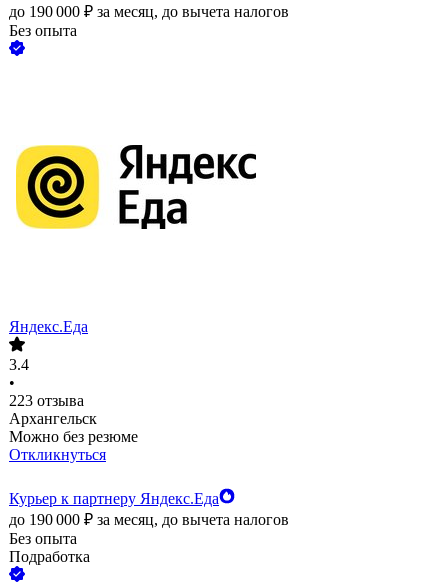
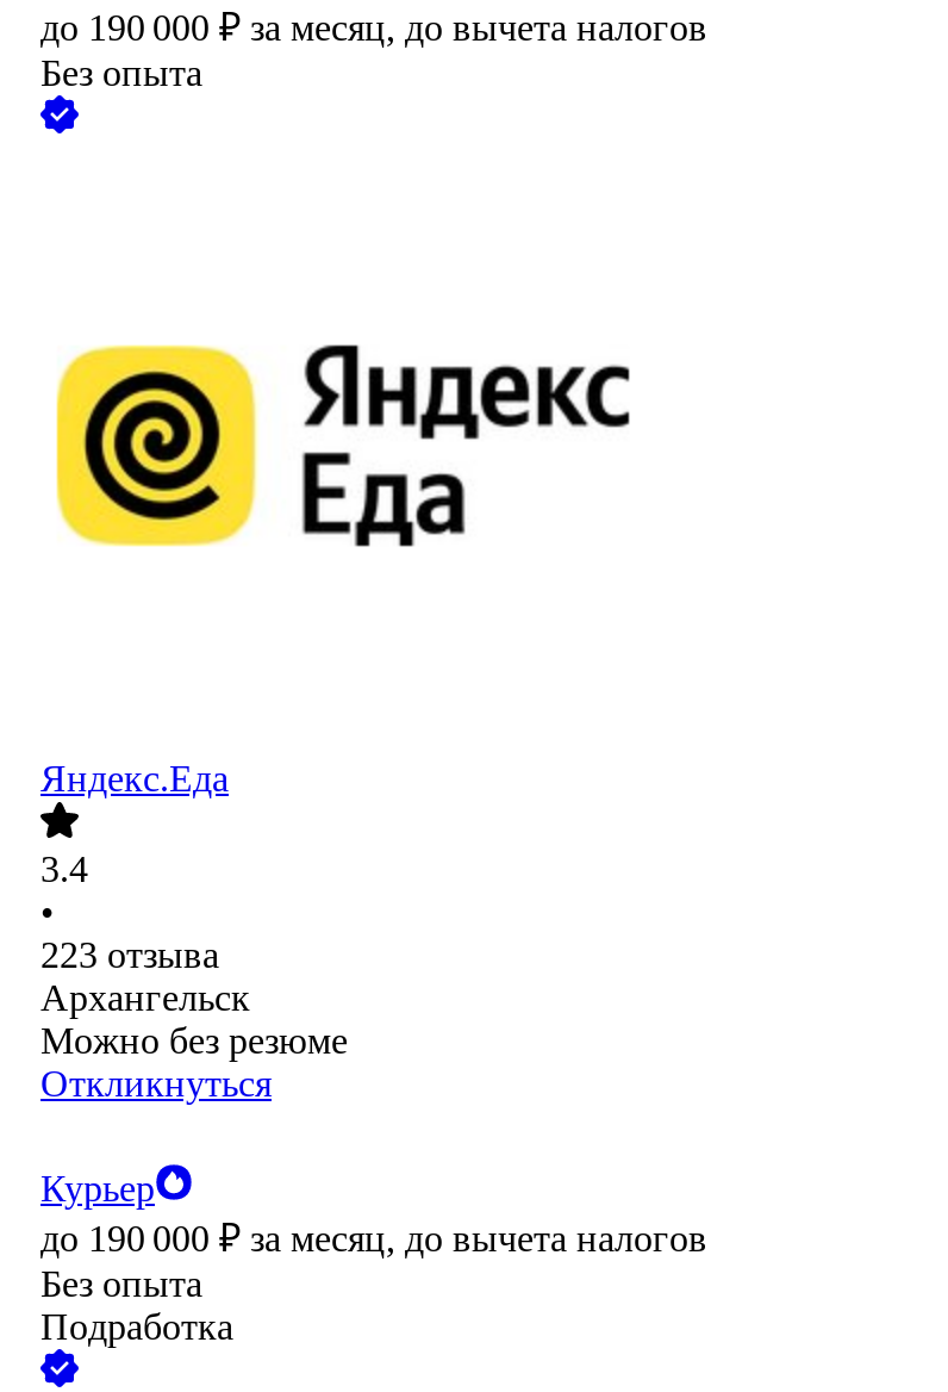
[9,490,219,507] Курьер к партнеру Яндекс.Еда -> [40,1169,155,1209] Курьер

